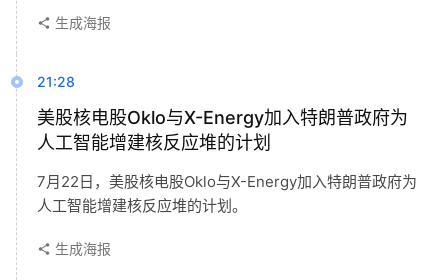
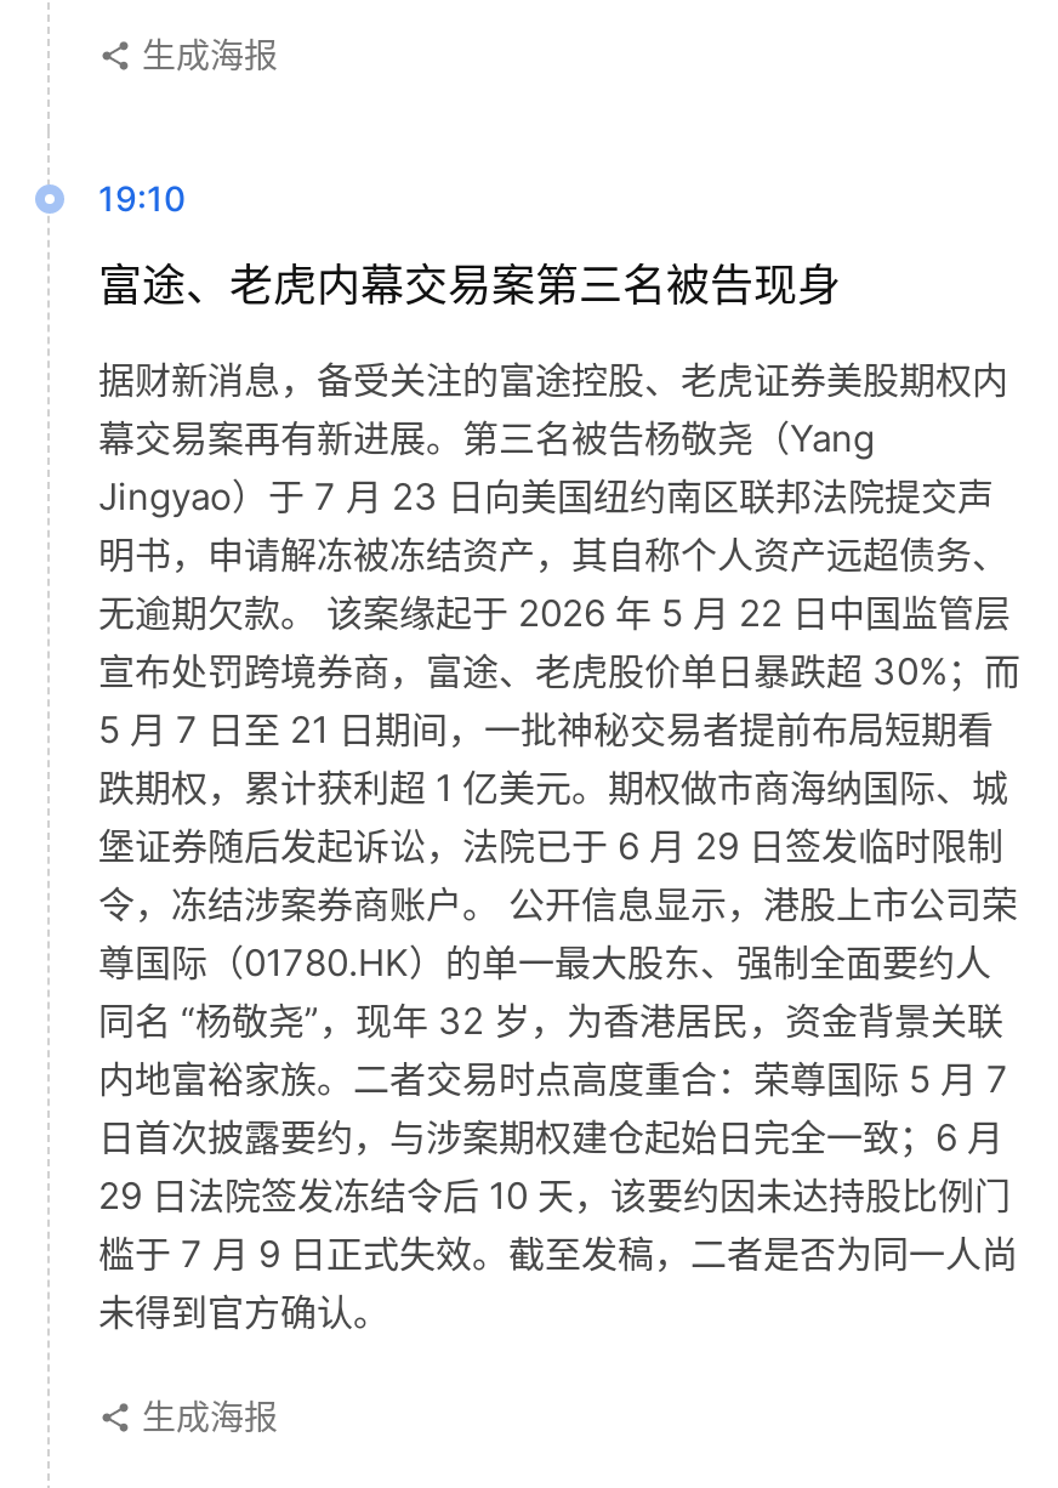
[37,73,75,90] 21:28 -> [98,178,186,219] 19:10
[37,107,408,153] 美股核电股Oklo与X-Energy加入特朗普政府为 | 人工智能增建核反应堆的计划 -> [98,260,841,311] 富途、老虎内幕交易案第三名被告现身
[37,172,417,215] 7月22日，美股核电股Oklo与X-Energy加入特朗普政府为 | 人工智能增建核反应堆的计划。 -> [98,357,1020,1336] 据财新消息，备受关注的富途控股、老虎证券美股期权内 | 幕交易案再有新进展。第三名被告杨敬尧（Yang | Jingyao）于 7 月 23 日向美国纽约南区联邦法院提交声 | 明书，申请解冻被冻结资产，其自称个人资产远超债务、 | 无逾期欠款。 该案缘起于 2026 年 5 月 22 日中国监管层 | 宣布处罚跨境券商，富途、老虎股价单日暴跌超 30%；而 | 5 月 7 日至 21 日期间，一批神秘交易者提前布局短期看 | 跌期权，累计获利超 1 亿美元。期权做市商海纳国际、城 | 堡证券随后发起诉讼，法院已于 6 月 29 日签发临时限制 | 令，冻结涉案券商账户。 公开信息显示，港股上市公司荣 | 尊国际（01780.HK）的单一最大股东、强制全面要约人 | 同名 “杨敬尧”，现年 32 岁，为香港居民，资金背景关联 | 内地富裕家族。二者交易时点高度重合：荣尊国际 5 月 7 | 日首次披露要约，与涉案期权建仓起始日完全一致；6 月 | 29 日法院签发冻结令后 10 天，该要约因未达持股比例门 | 槛于 7 月 9 日正式失效。截至发稿，二者是否为同一人尚 | 未得到官方确认。

